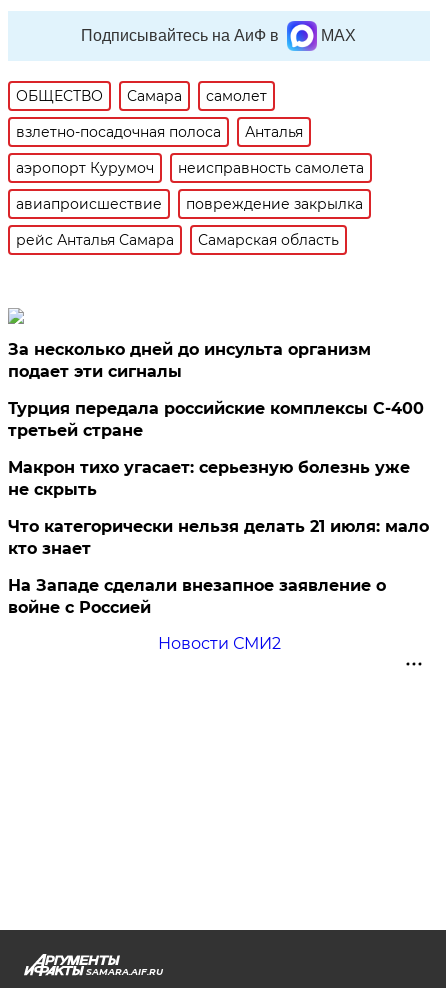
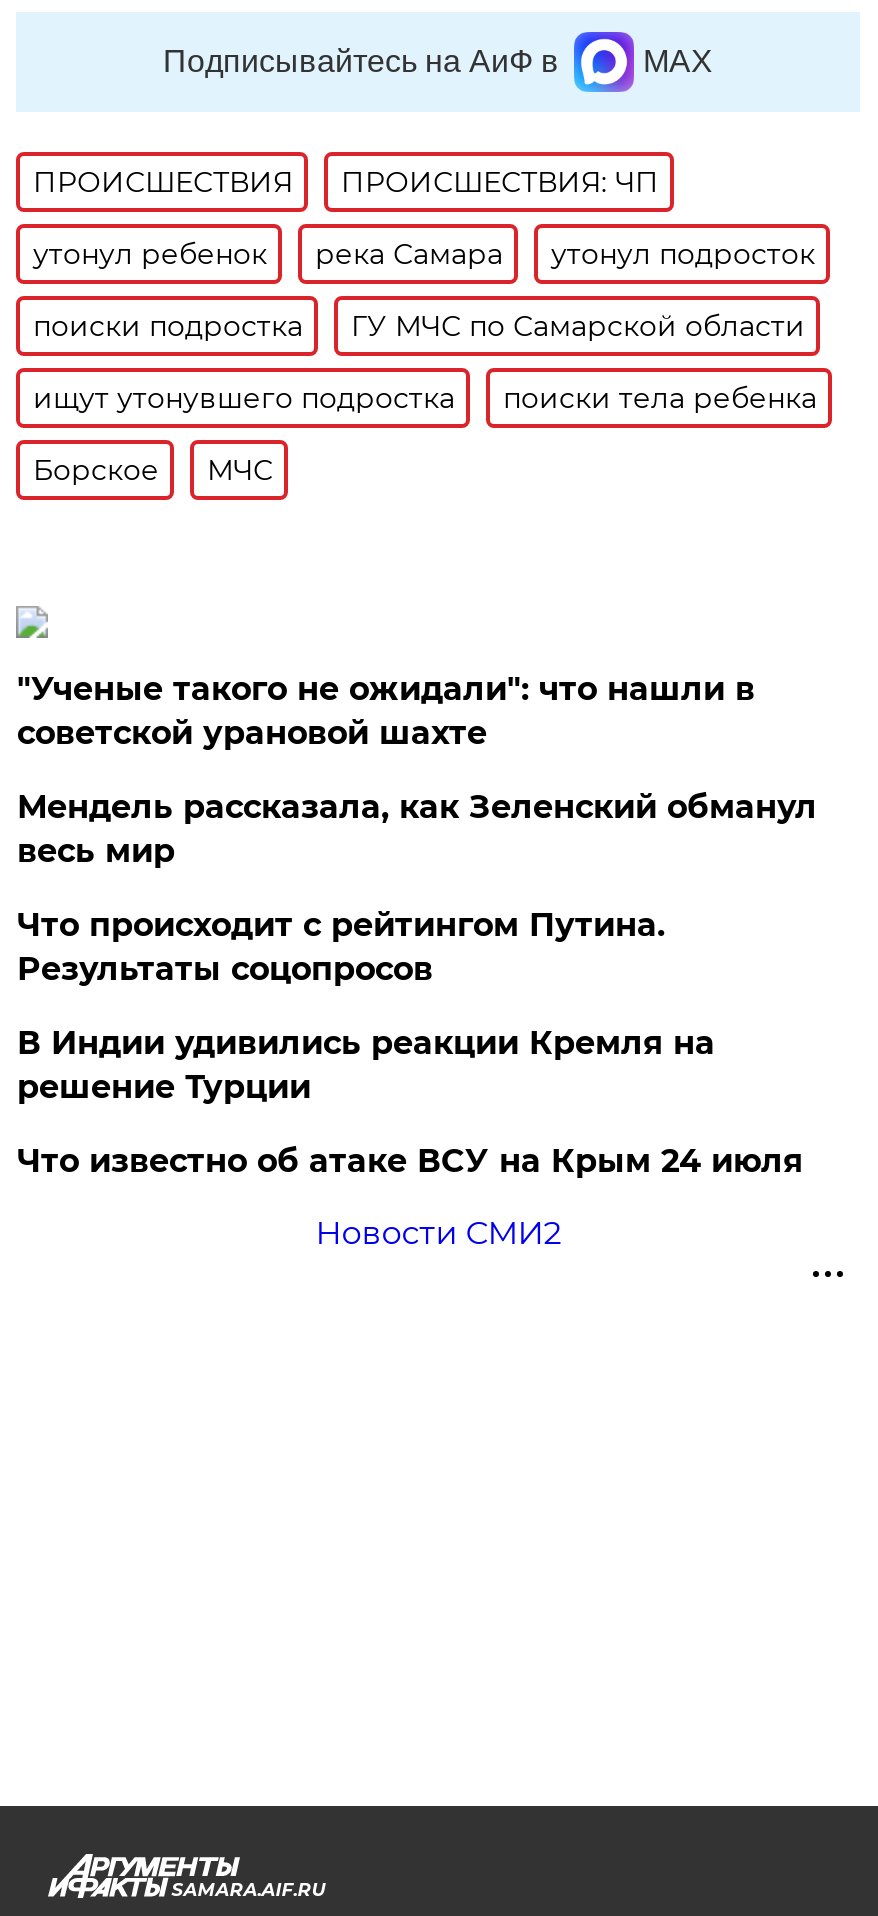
[16,87,267,105] ОБЩЕСТВО | Самара | самолет -> [33,164,659,200] ПРОИСШЕСТВИЯ | ПРОИСШЕСТВИЯ: ЧП
[16,123,303,141] взлетно-посадочная полоса | Анталья -> [33,236,815,272] утонул ребенок | река Самара | утонул подросток
[16,159,364,177] аэропорт Курумоч | неисправность самолета -> [33,308,805,344] поиски подростка | ГУ МЧС по Самарской области
[16,195,363,213] авиапроисшествие | повреждение закрылка -> [33,380,817,416] ищут утонувшего подростка | поиски тела ребенка
[16,231,339,249] рейс Анталья Самара | Самарская область -> [33,452,273,488] Борское | МЧС
[8,340,371,381] За несколько дней до инсульта организм | подает эти сигналы -> [17,670,755,752] "Ученые такого не ожидали": что нашли в | советской урановой шахте
[8,399,424,440] Турция передала российские комплексы С-400 | третьей стране -> [17,788,817,870] Мендель рассказала, как Зеленский обманул | весь мир
[8,458,410,499] Макрон тихо угасает: серьезную болезнь уже | не скрыть -> [17,906,665,988] Что происходит с рейтингом Путина. | Результаты соцопросов
[8,517,429,558] Что категорически нельзя делать 21 июля: мало | кто знает -> [17,1024,715,1106] В Индии удивились реакции Кремля на | решение Турции
[8,576,386,617] На Западе сделали внезапное заявление о | войне с Россией -> [17,1142,803,1180] Что известно об атаке ВСУ на Крым 24 июля

